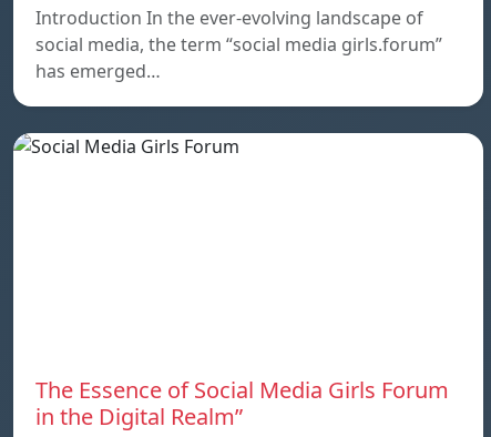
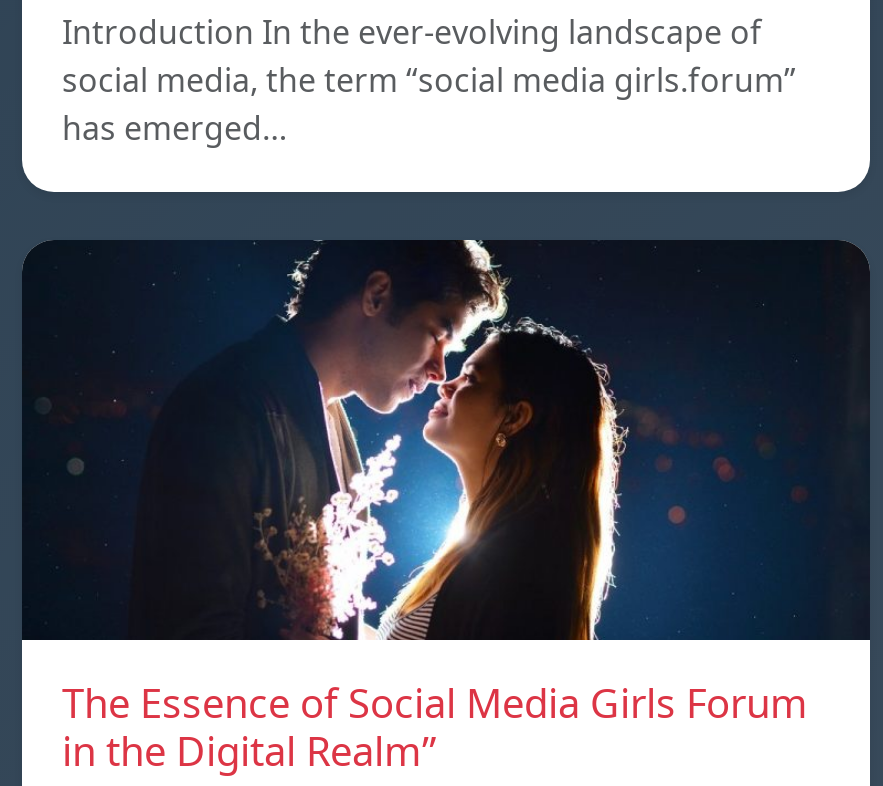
none -> [22,238,870,642] [image]

